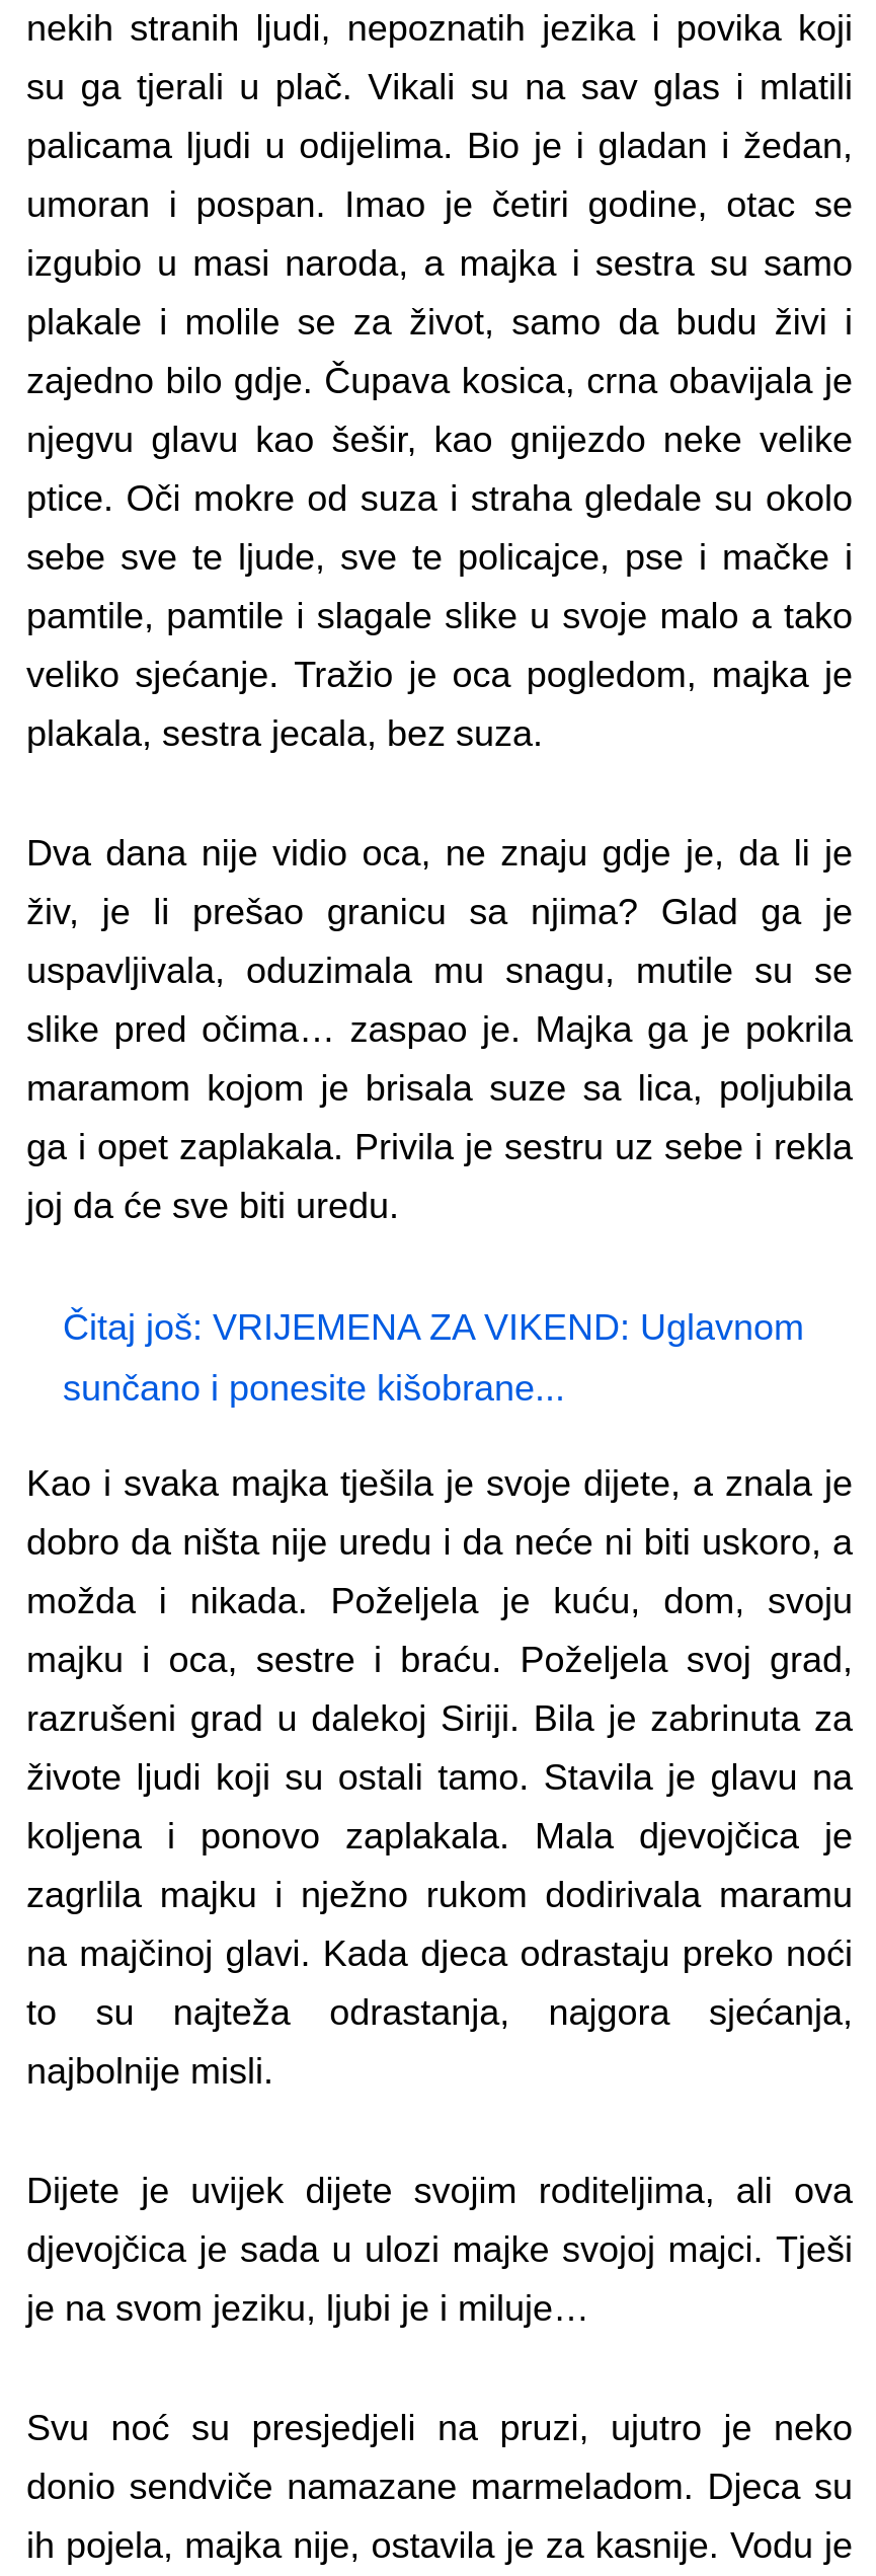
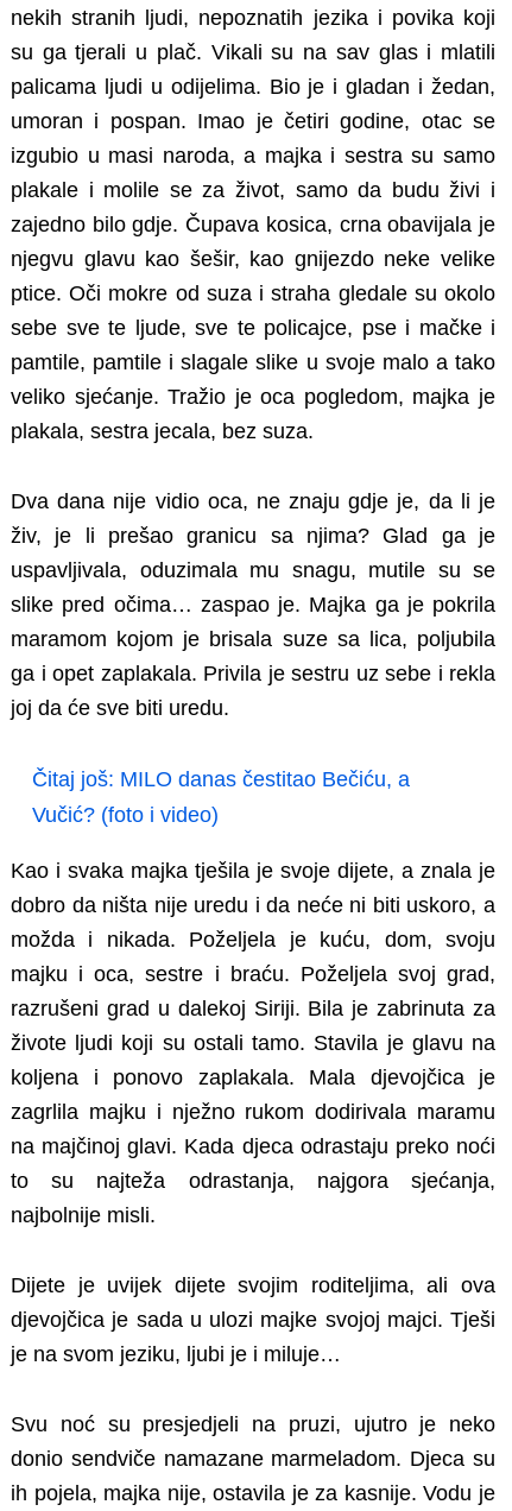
[63,1307,804,1348] Čitaj još: VRIJEMENA ZA VIKEND: Uglavnom -> [32,767,410,791] Čitaj još: MILO danas čestitao Bečiću, a
[63,1368,565,1409] sunčano i ponesite kišobrane... -> [32,803,219,827] Vučić? (foto i video)

